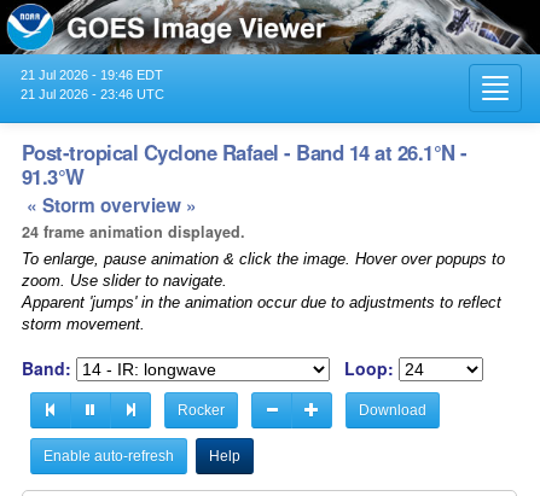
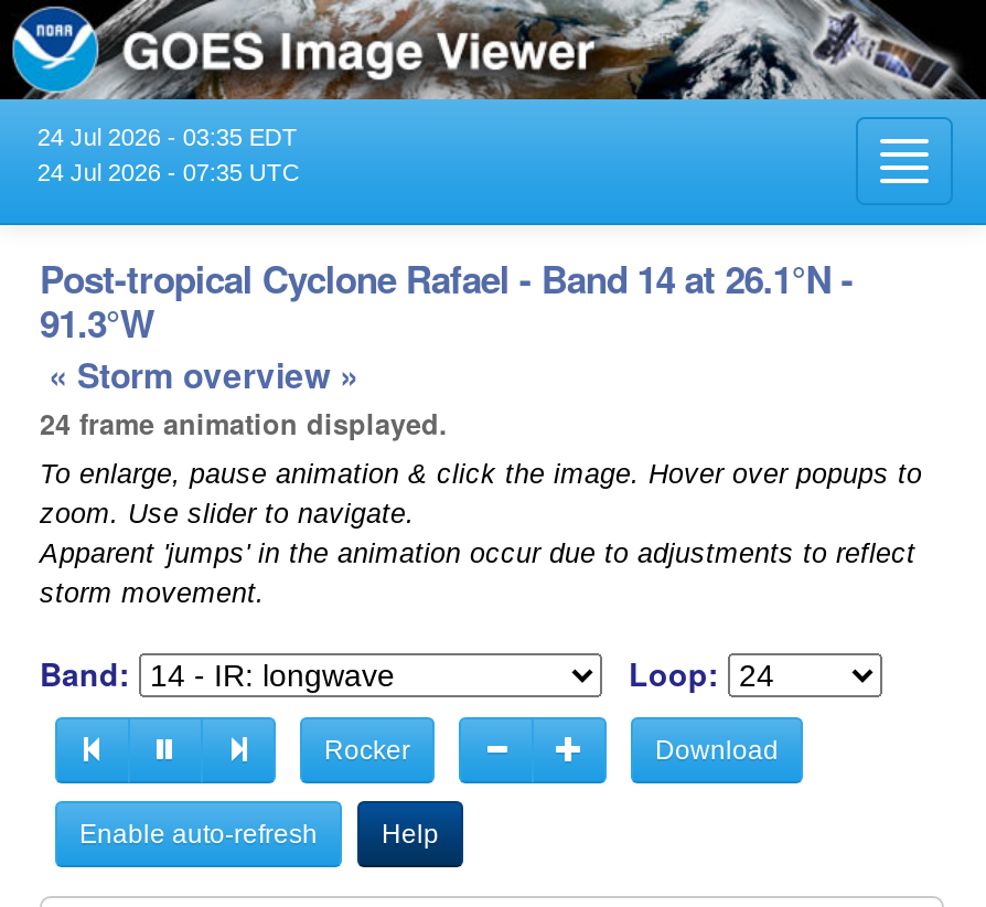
[20,67,163,82] 21 Jul 2026 - 19:46 EDT -> [37,123,298,150] 24 Jul 2026 - 03:35 EDT
[20,87,164,101] 21 Jul 2026 - 23:46 UTC -> [37,158,300,185] 24 Jul 2026 - 07:35 UTC

